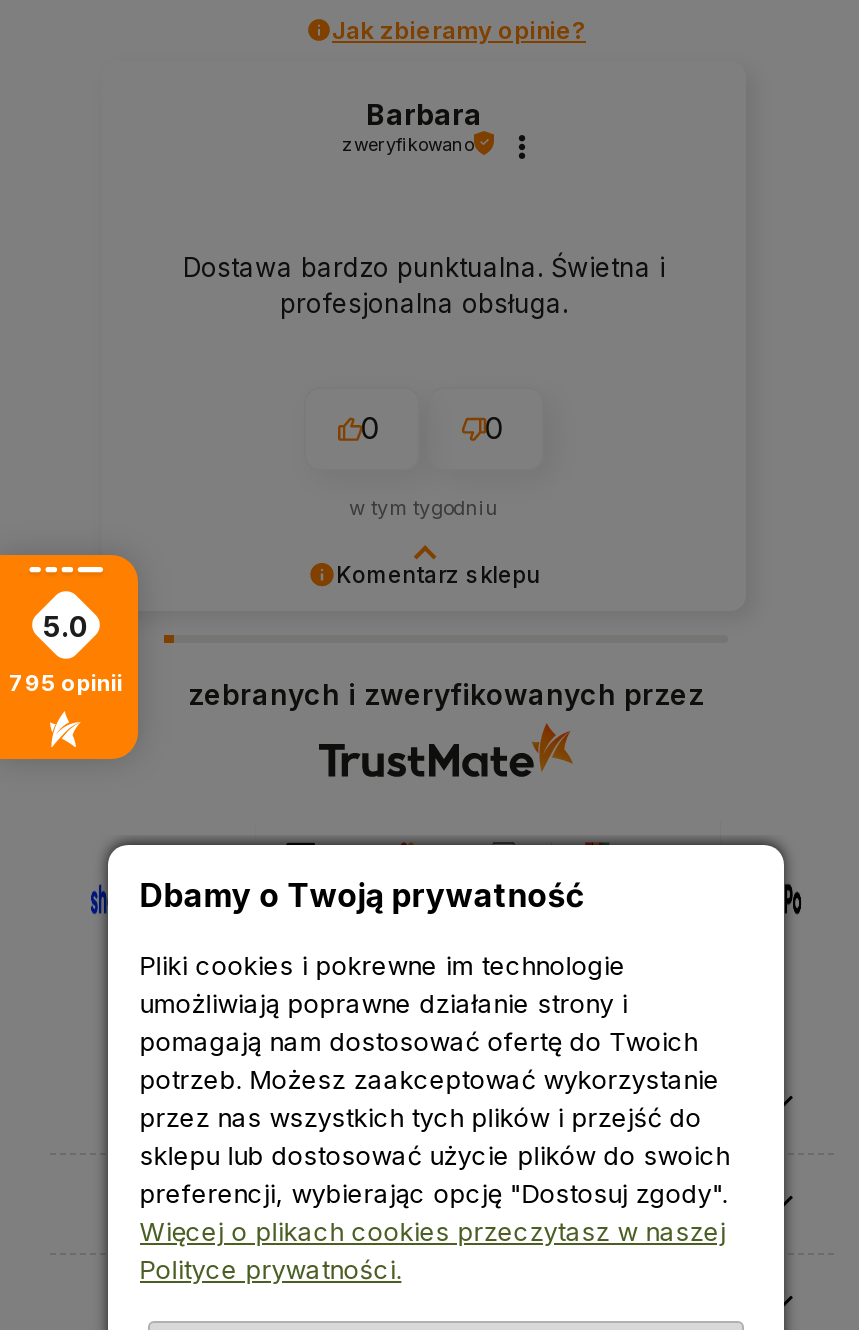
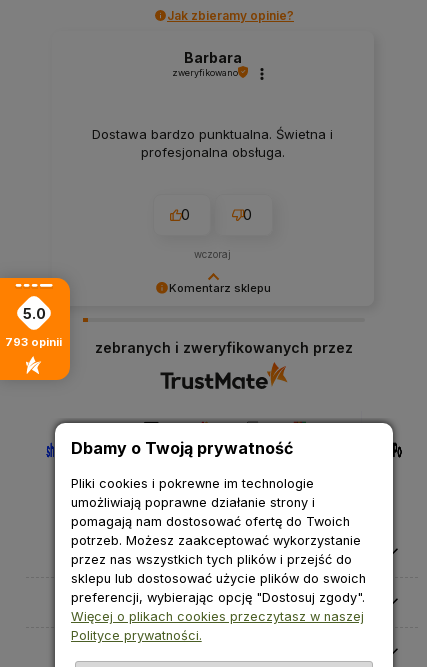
[349,495,499,519] w tym tygodniu -> [194,248,231,260] wczoraj
[9,668,123,696] 795 opinii -> [5,335,62,349] 793 opinii

